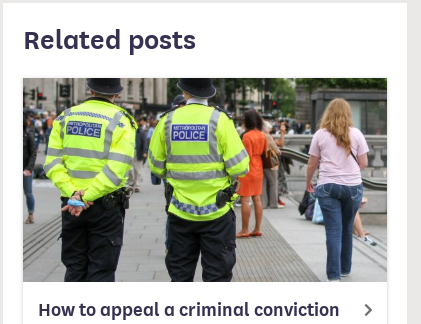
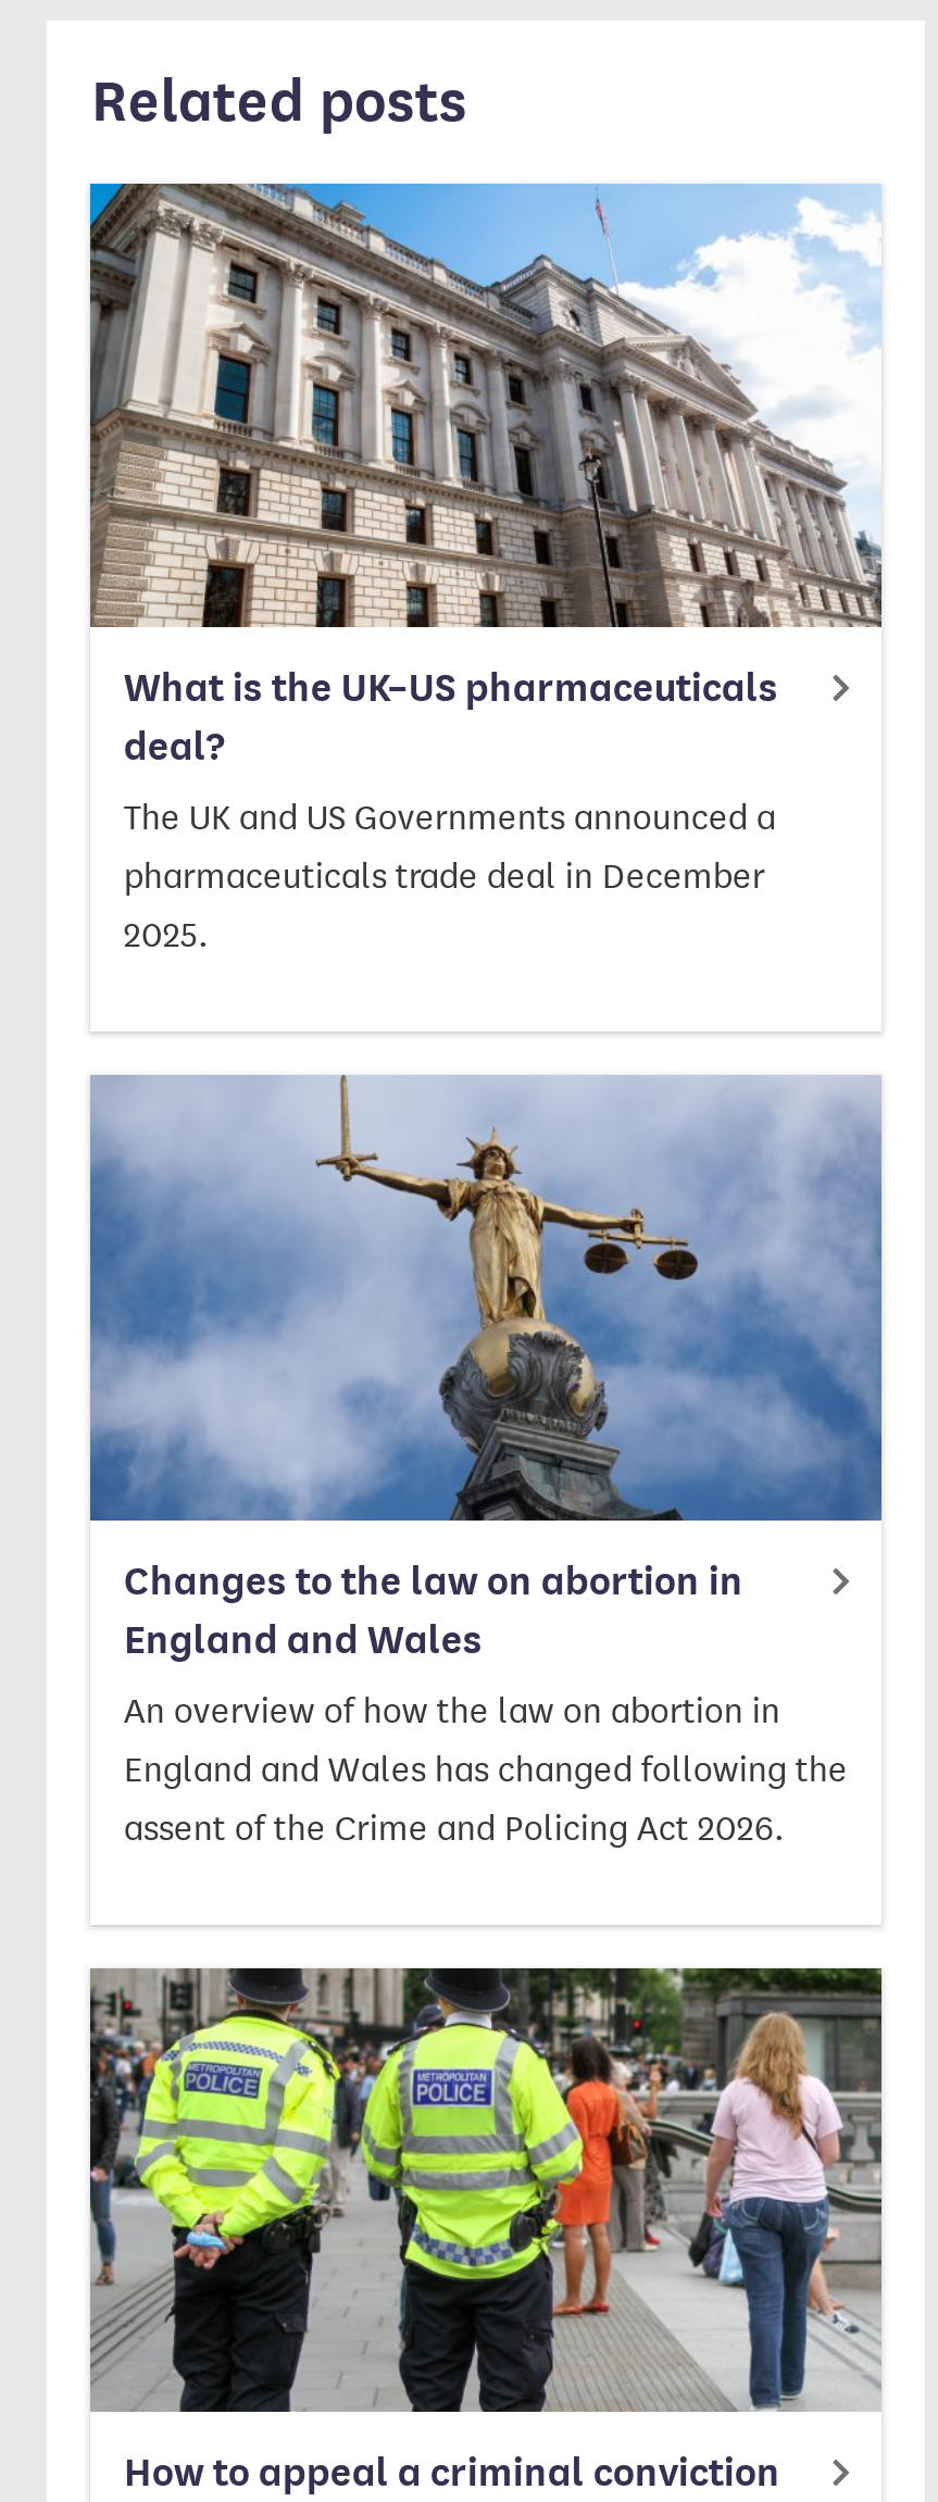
none -> [88,182,884,956] [image] | What is the UK–US pharmaceuticals | deal? | The UK and US Governments announced a | pharmaceuticals trade deal in December | 2025.
none -> [88,1075,884,1848] [image] | Changes to the law on abortion in | England and Wales | An overview of how the law on abortion in | England and Wales has changed following the | assent of the Crime and Policing Act 2026.

